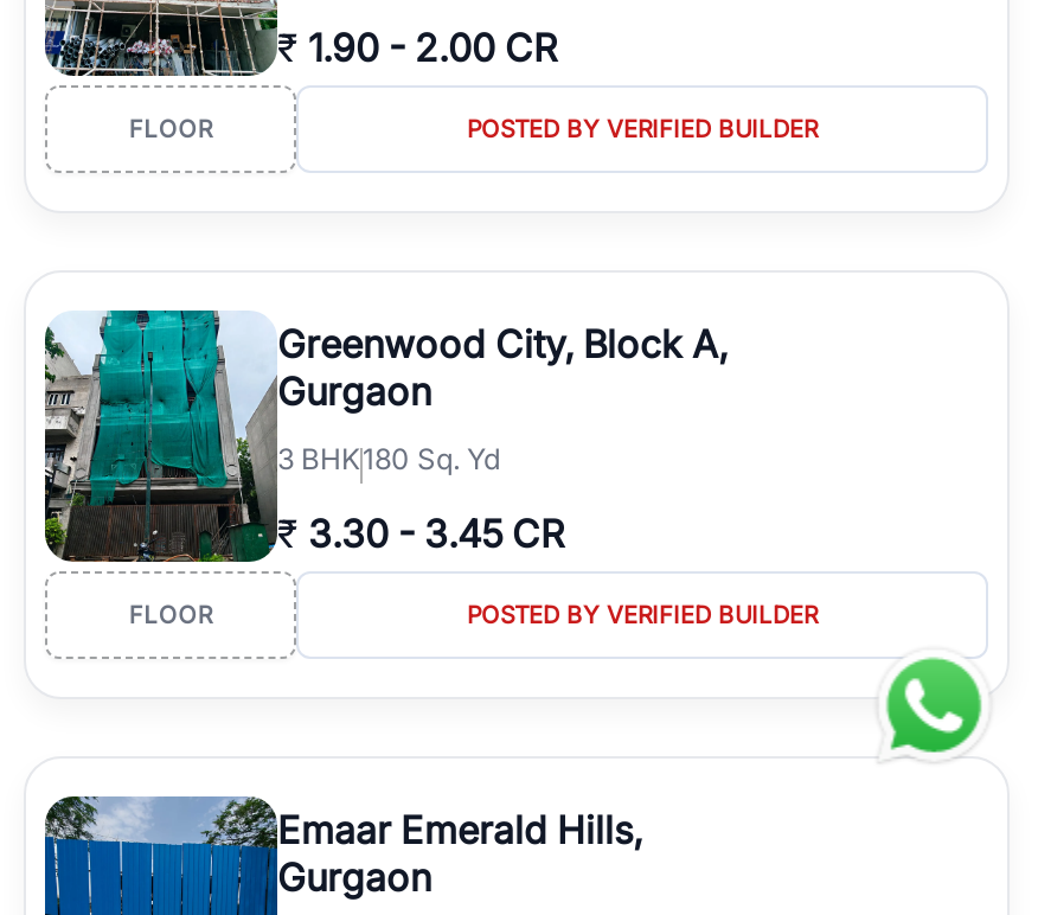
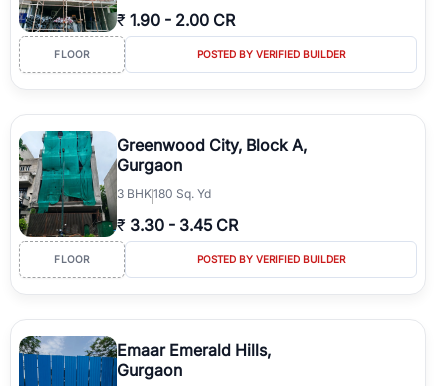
[884,657,983,754] [image] -> none

